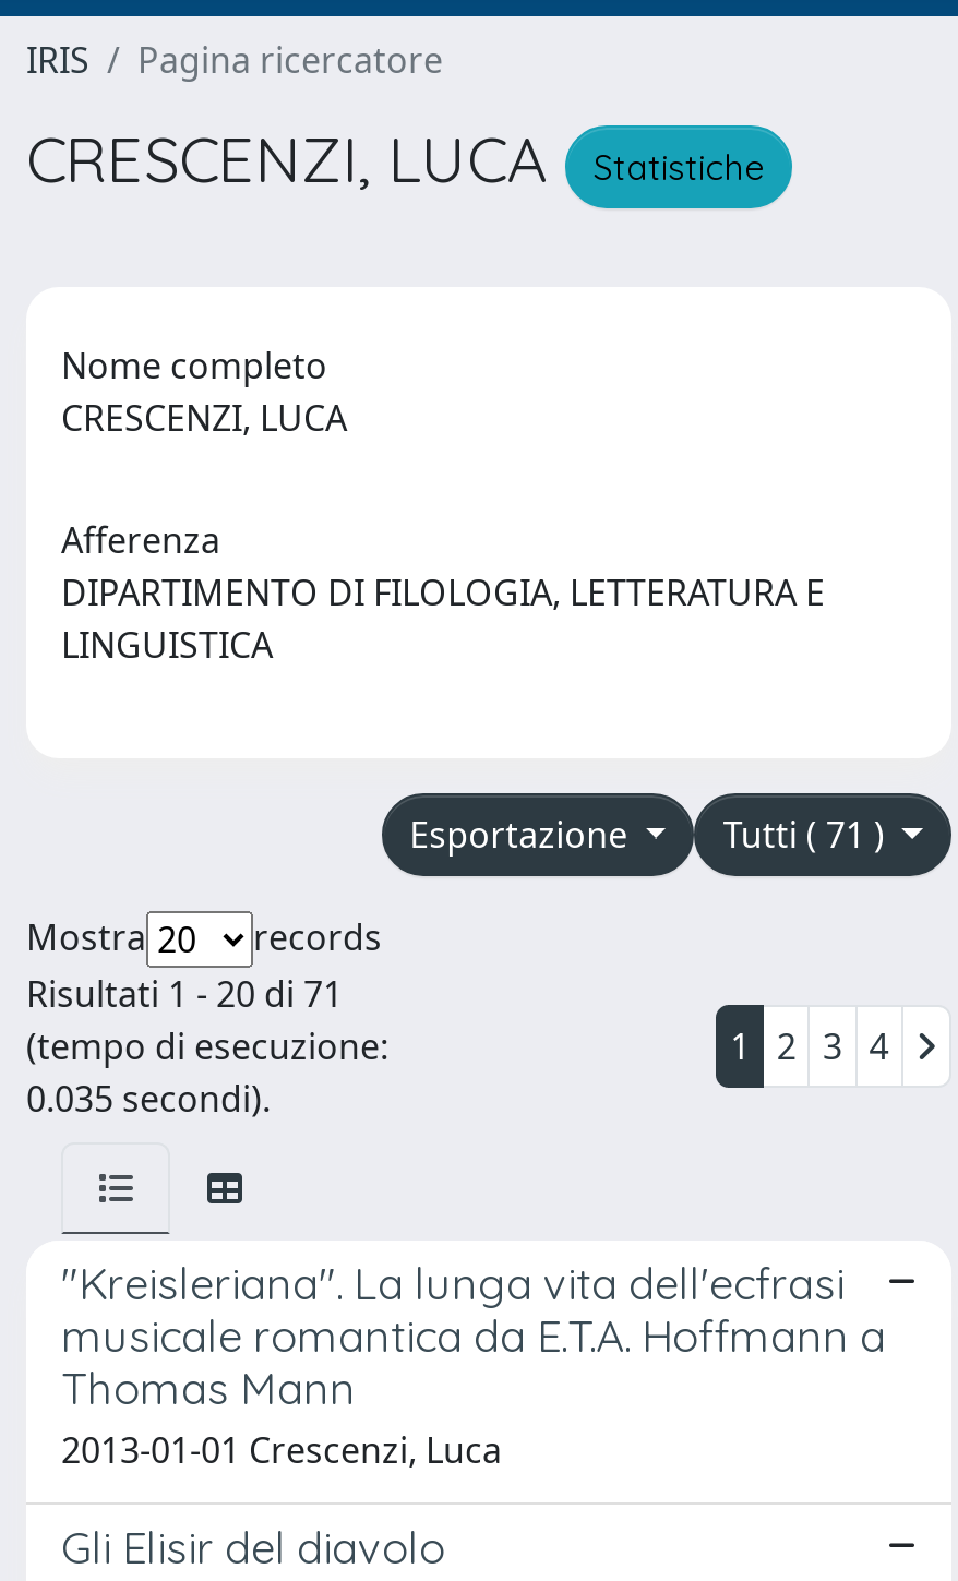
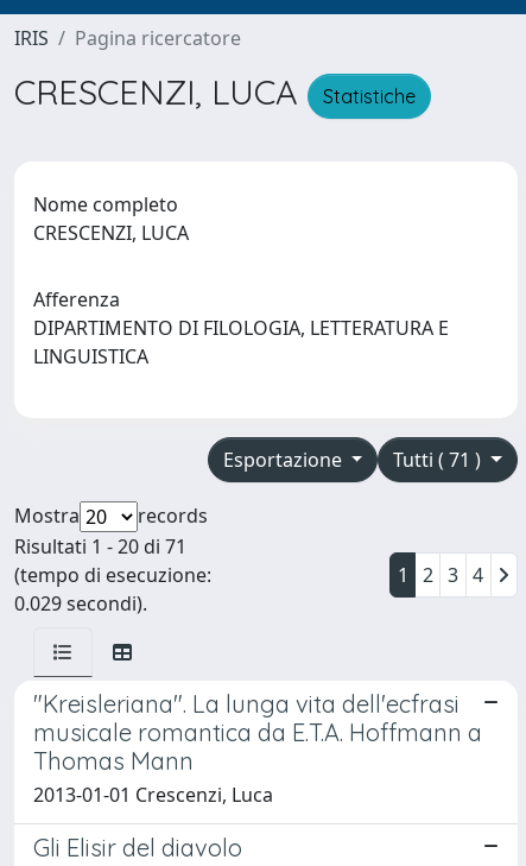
[26,1074,271,1122] 0.035 secondi). -> [14,590,147,616] 0.029 secondi).

